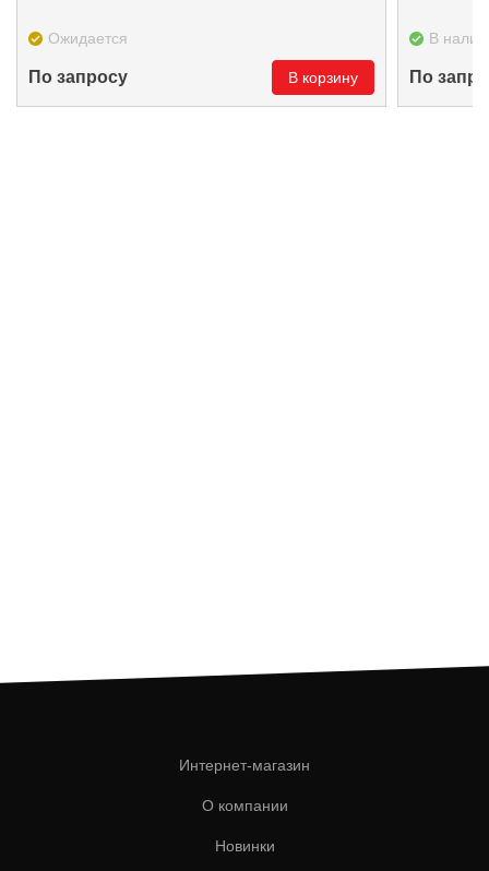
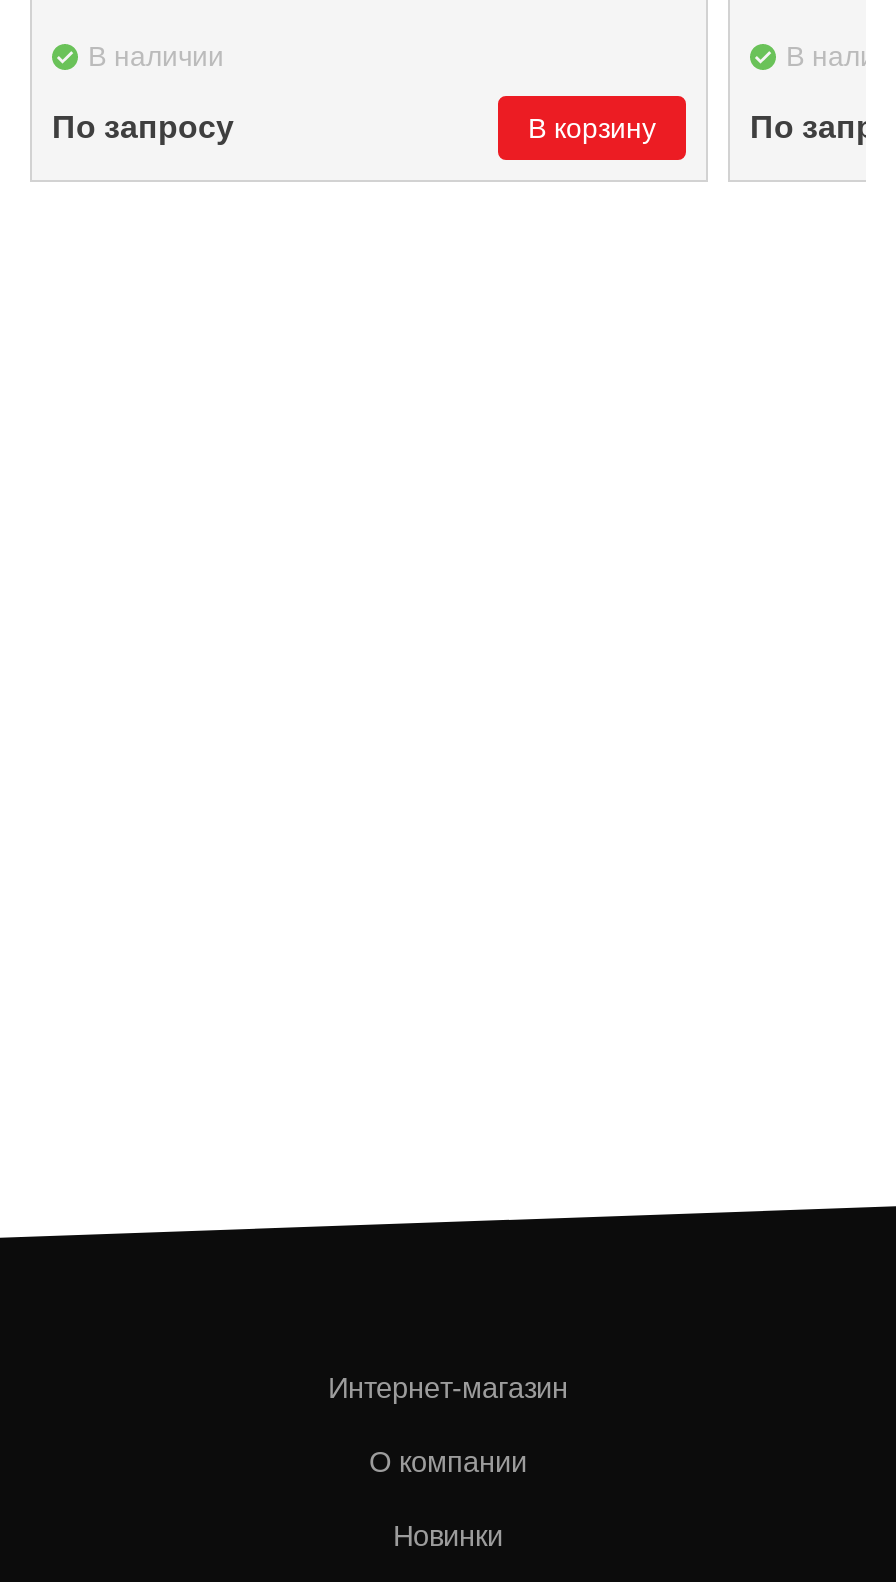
[48,30,128,47] Ожидается -> [88,40,224,72] В наличии

